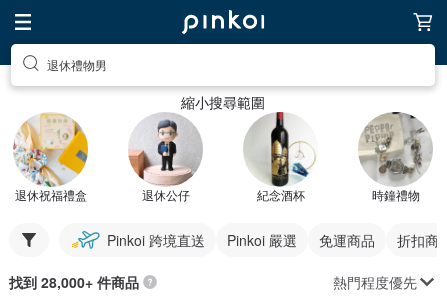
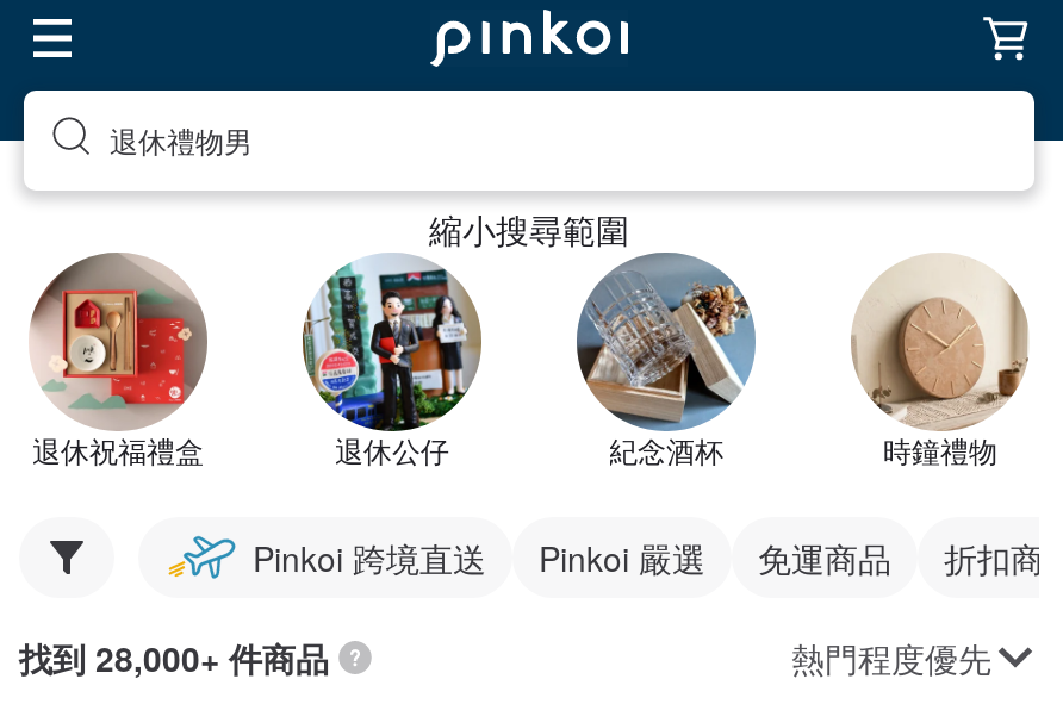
[13,113,89,184] [image] -> [31,253,207,424] [image]
[244,112,318,184] [image] -> [577,253,758,424] [image]
[359,111,430,184] [image] -> [851,253,1027,424] [image]
[128,118,202,184] [image] -> [300,264,481,424] [image]

